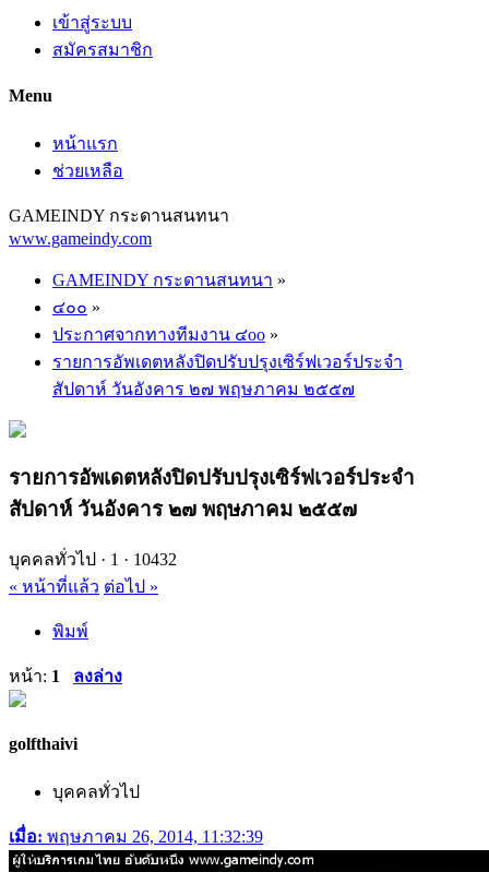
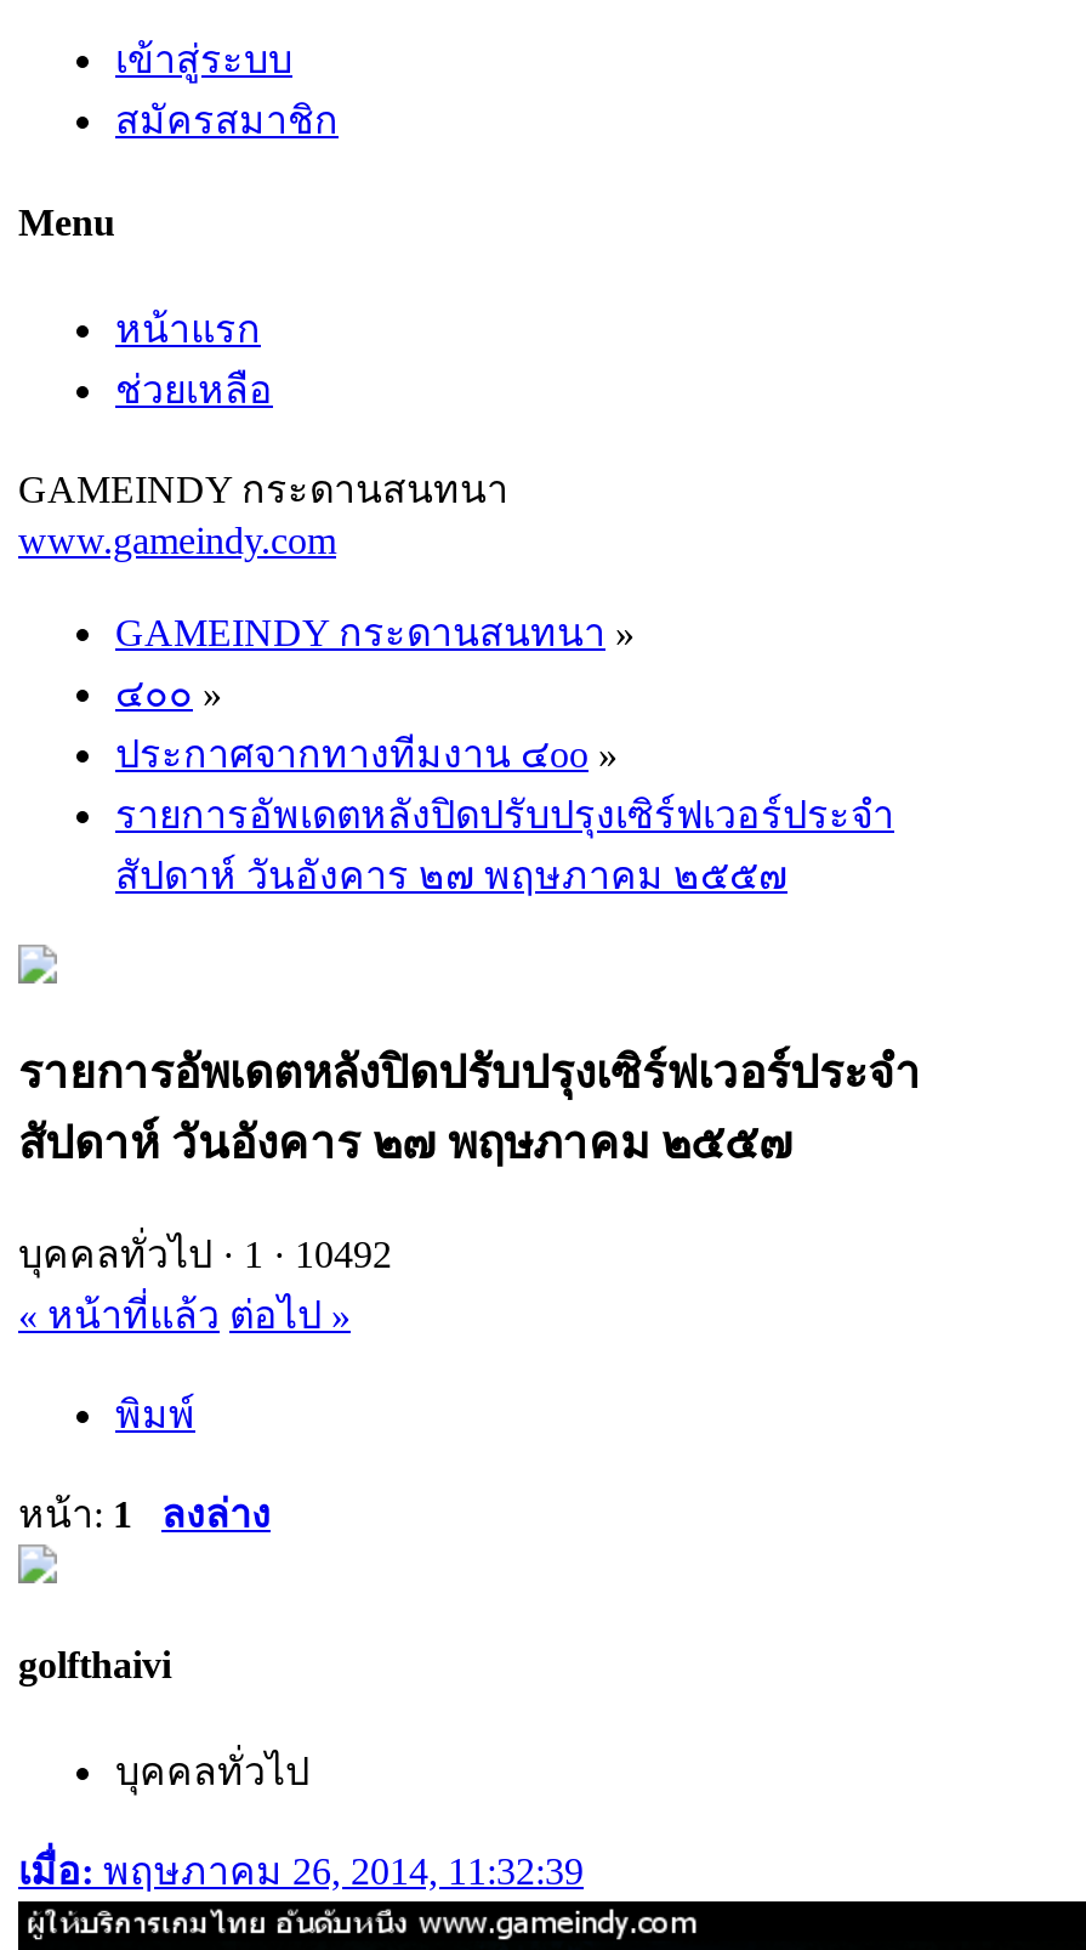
[9,550,177,569] บุคคลทั่วไป · 1 · 10432 -> [18,1234,392,1275] บุคคลทั่วไป · 1 · 10492

